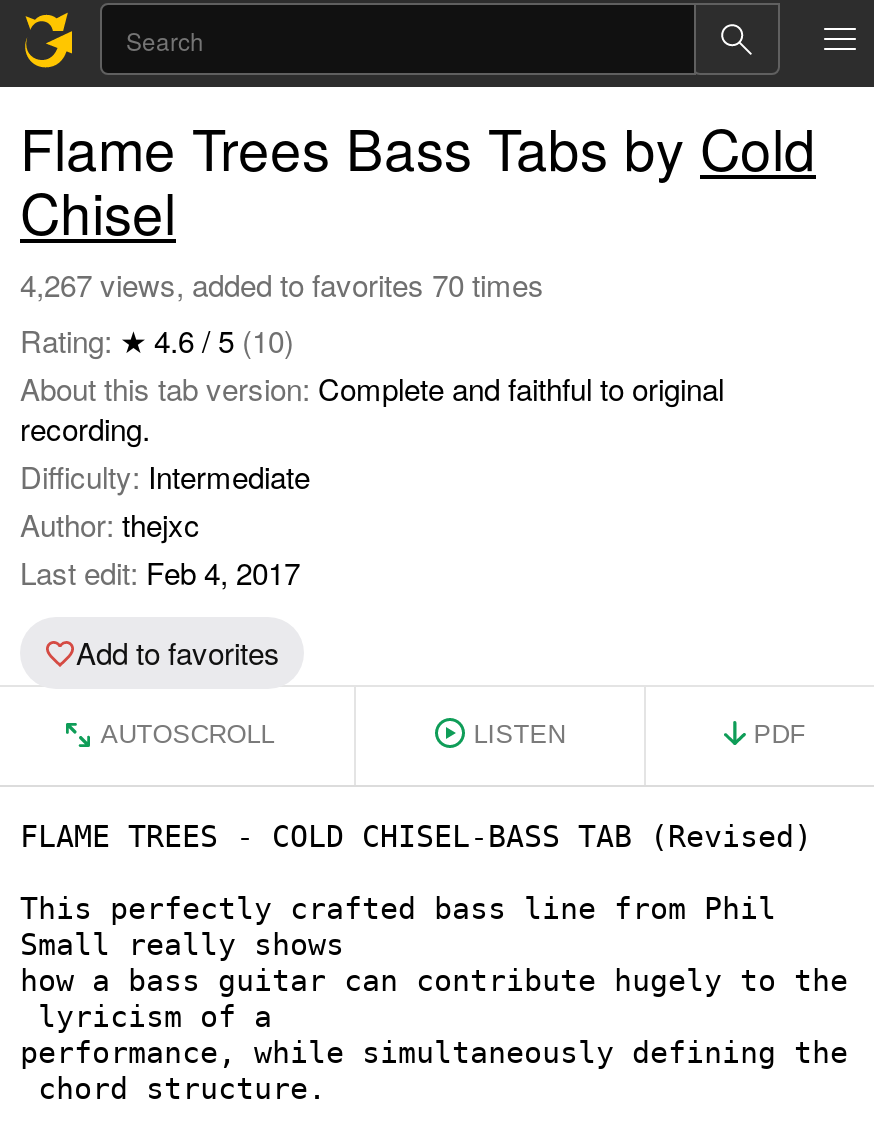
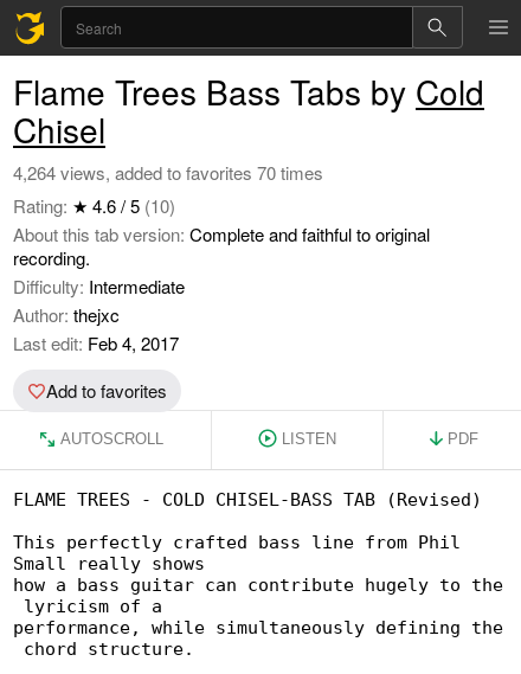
[20,263,544,305] 4,267 views, added to favorites 70 times -> [13,160,323,185] 4,264 views, added to favorites 70 times

